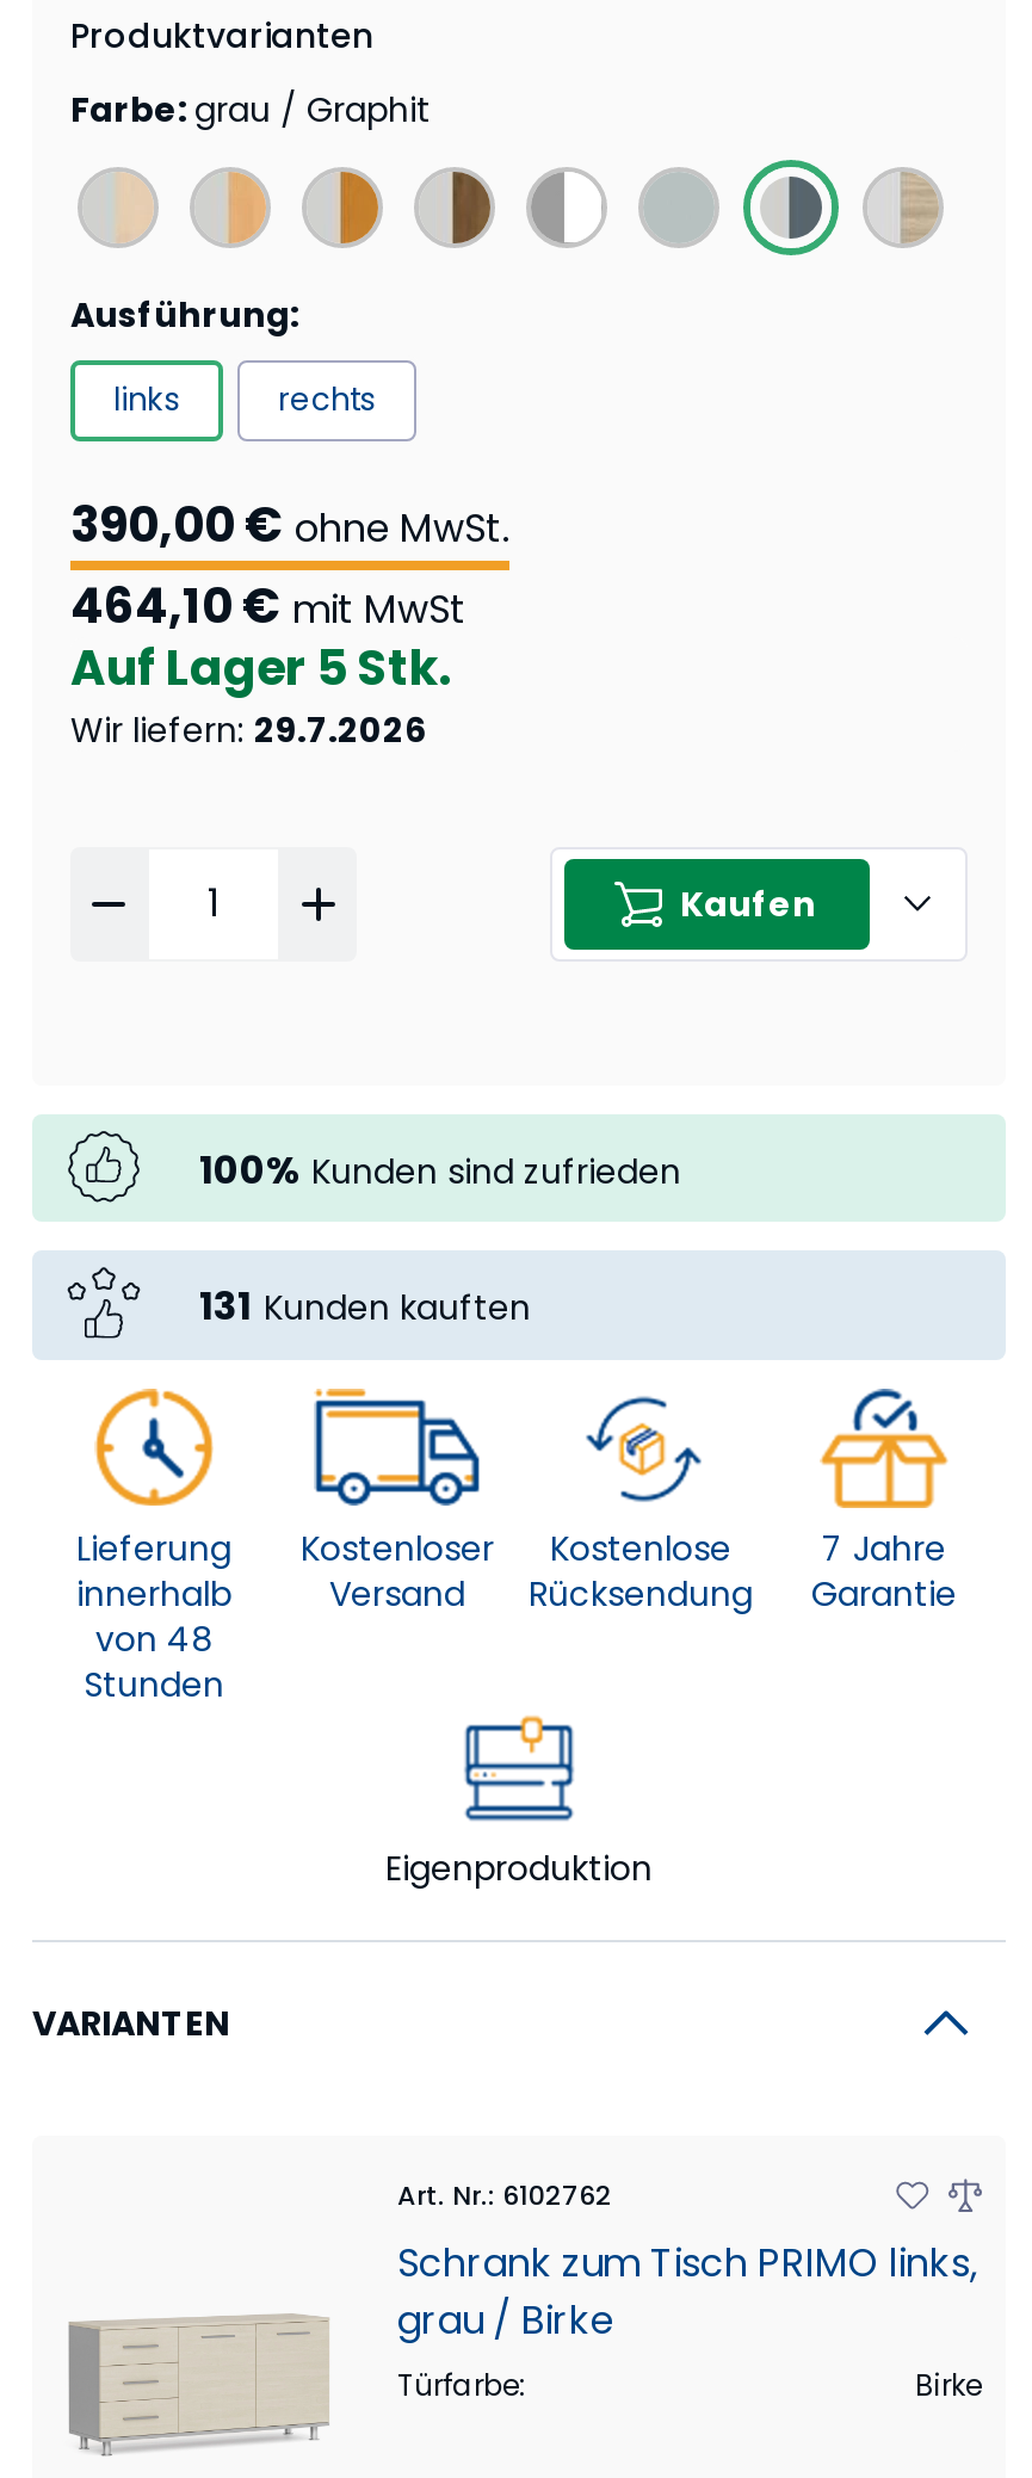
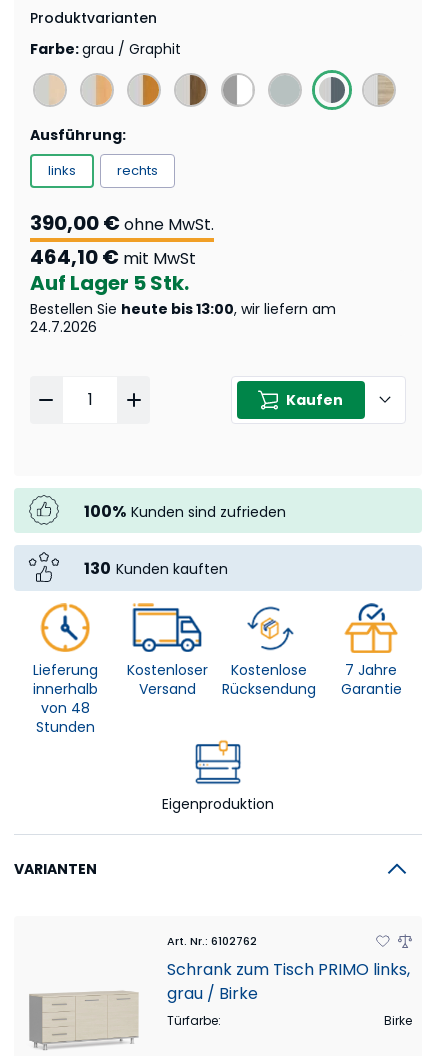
[70,705,426,753] Wir liefern: 29.7.2026 -> [30,299,336,337] Bestellen Sie heute bis 13:00, wir liefern am | 24.7.2026
[199,1278,531,1333] 131 Kunden kauften -> [84,557,228,580] 130 Kunden kauften

